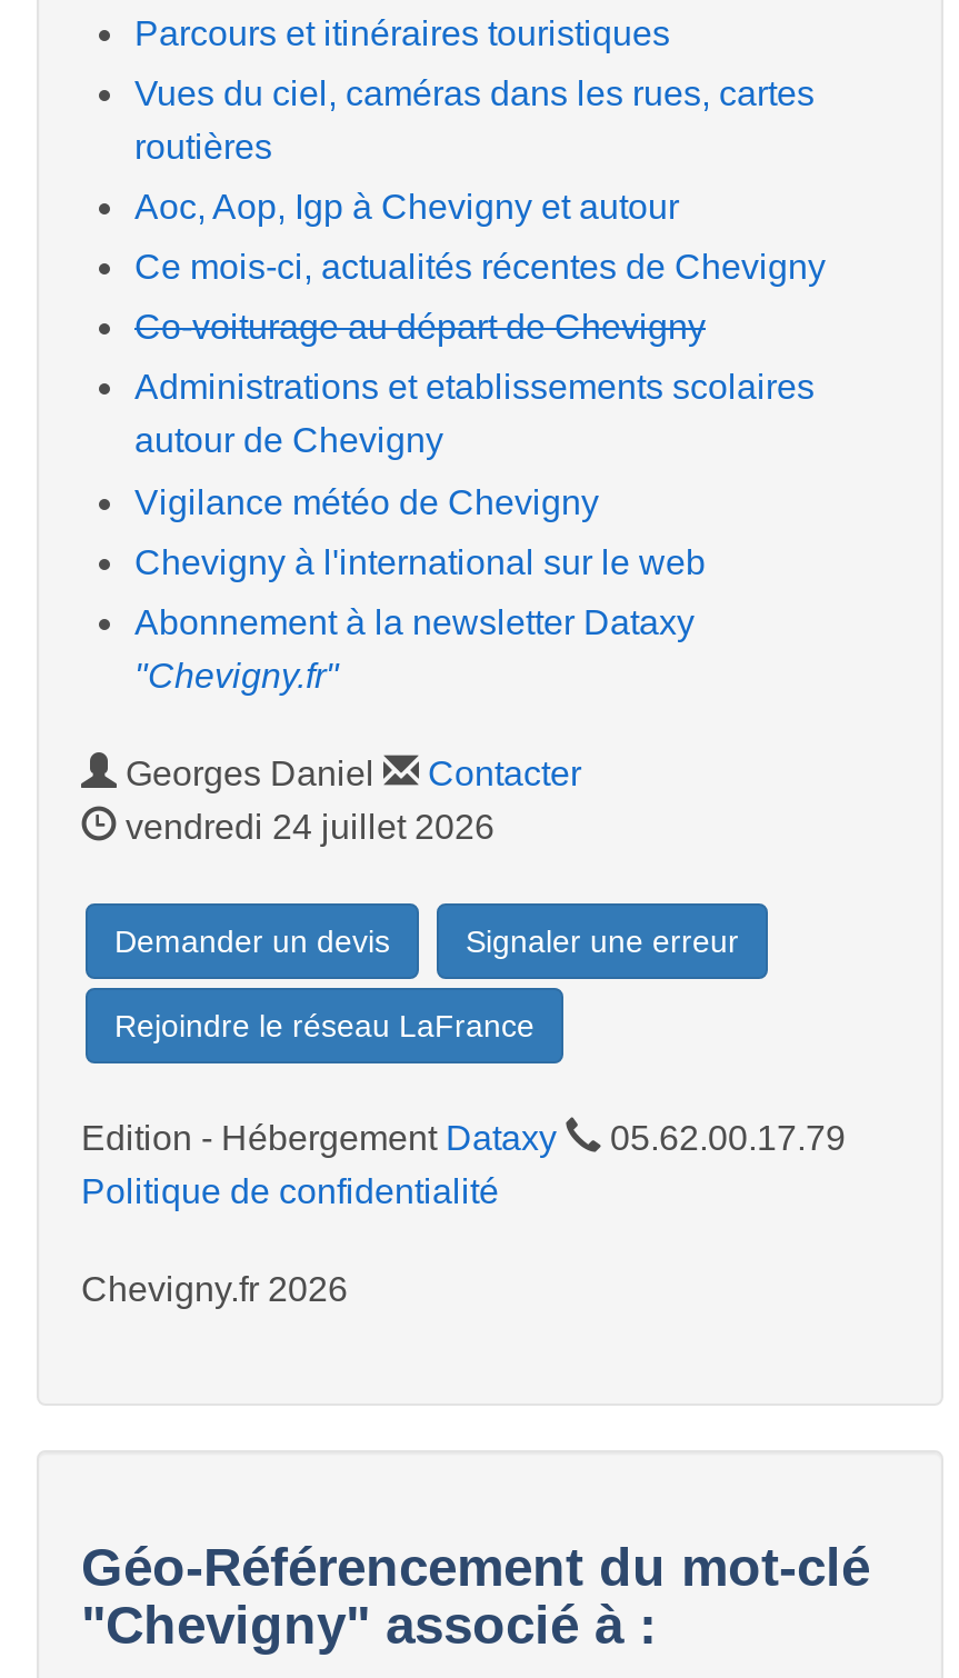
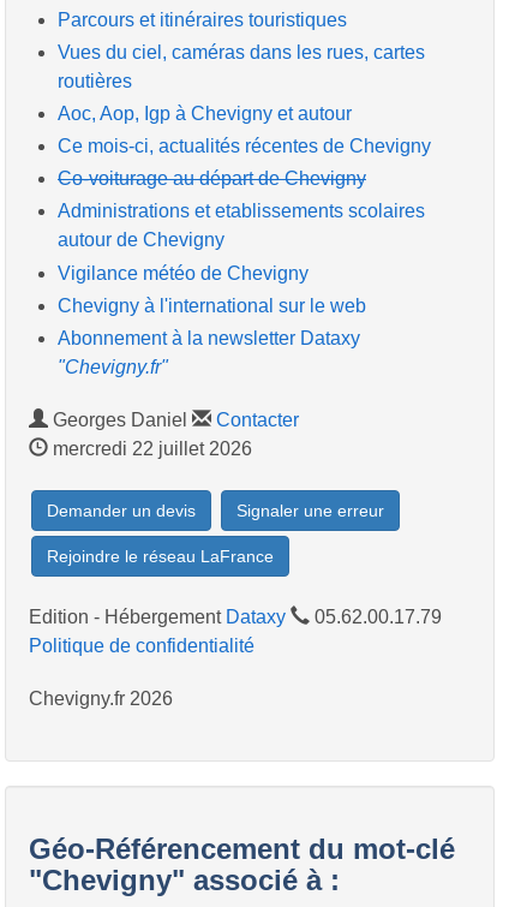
[117,808,495,846] vendredi 24 juillet 2026 -> [48,438,252,459] mercredi 22 juillet 2026

